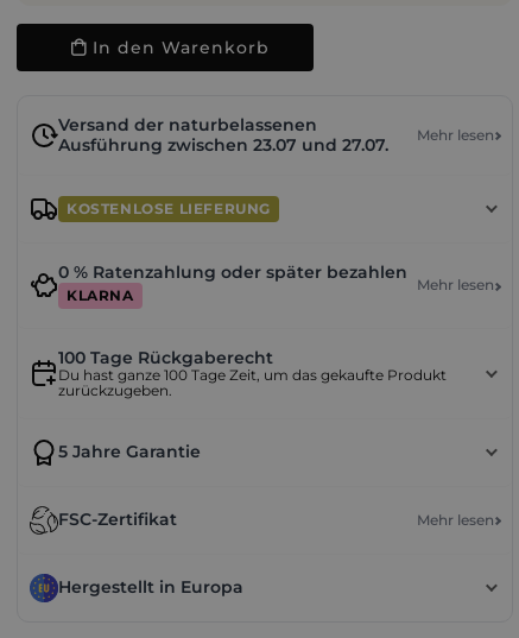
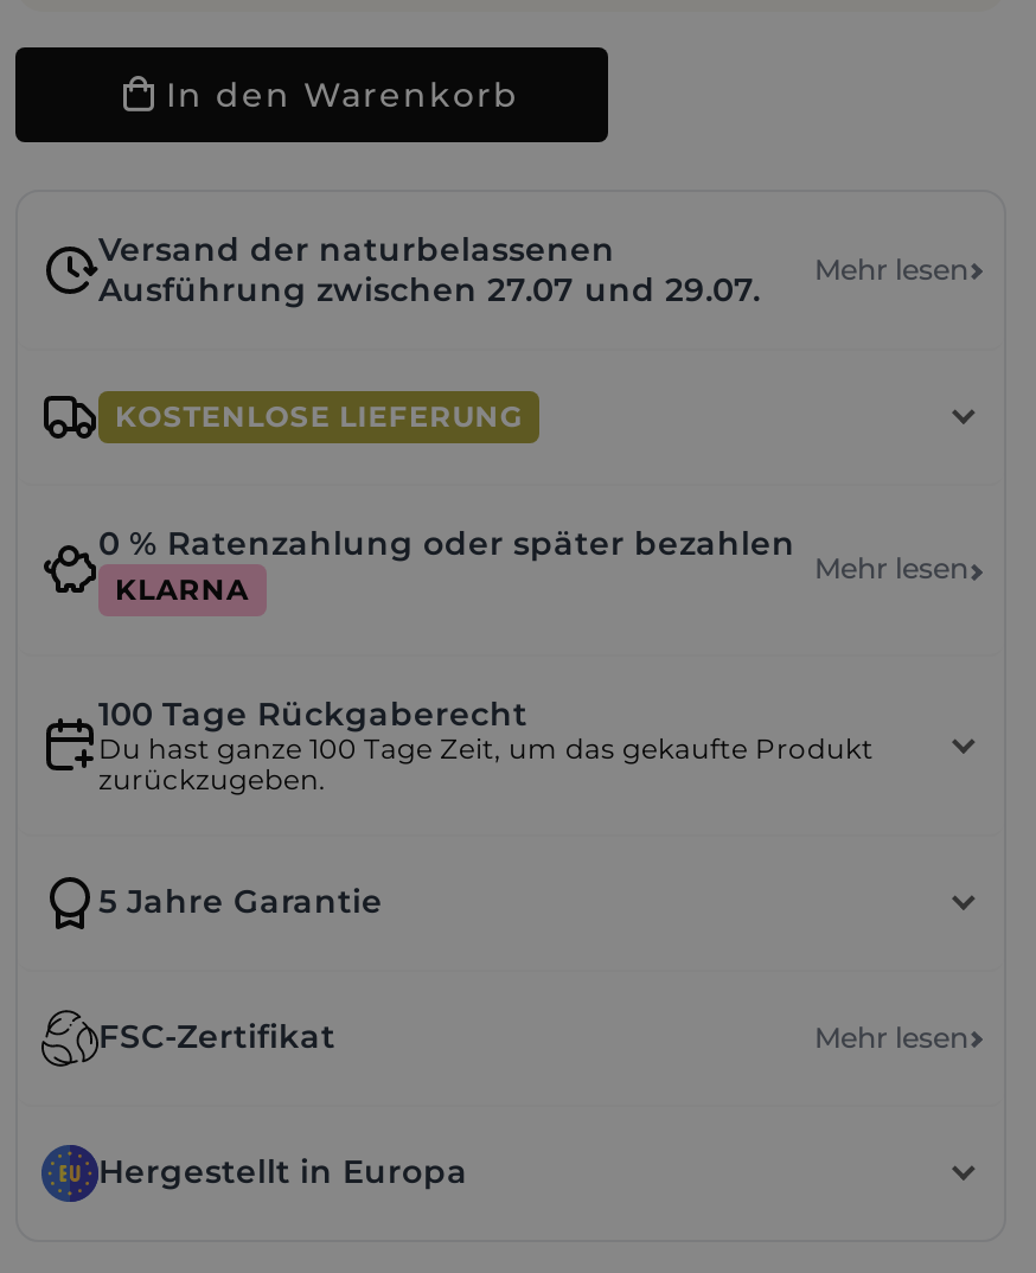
[58,135,388,154] Ausführung zwischen 23.07 und 27.07. -> [98,270,760,308] Ausführung zwischen 27.07 und 29.07.

